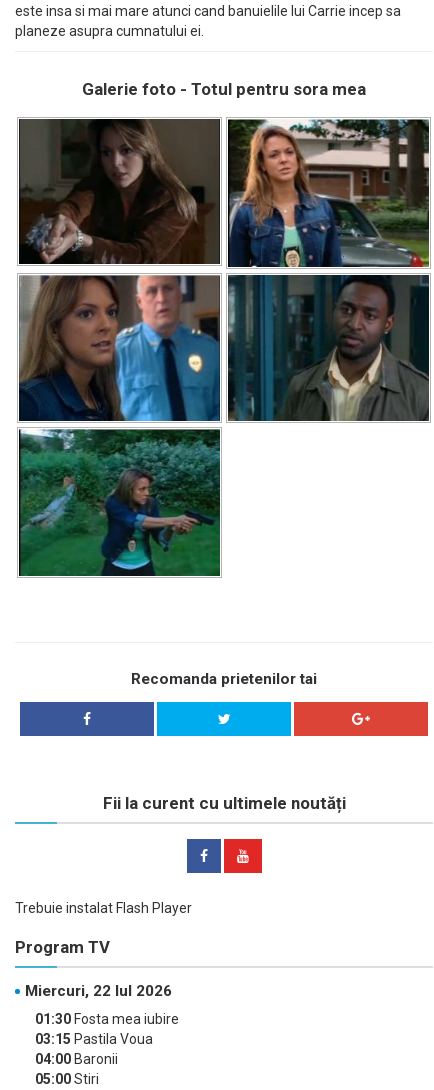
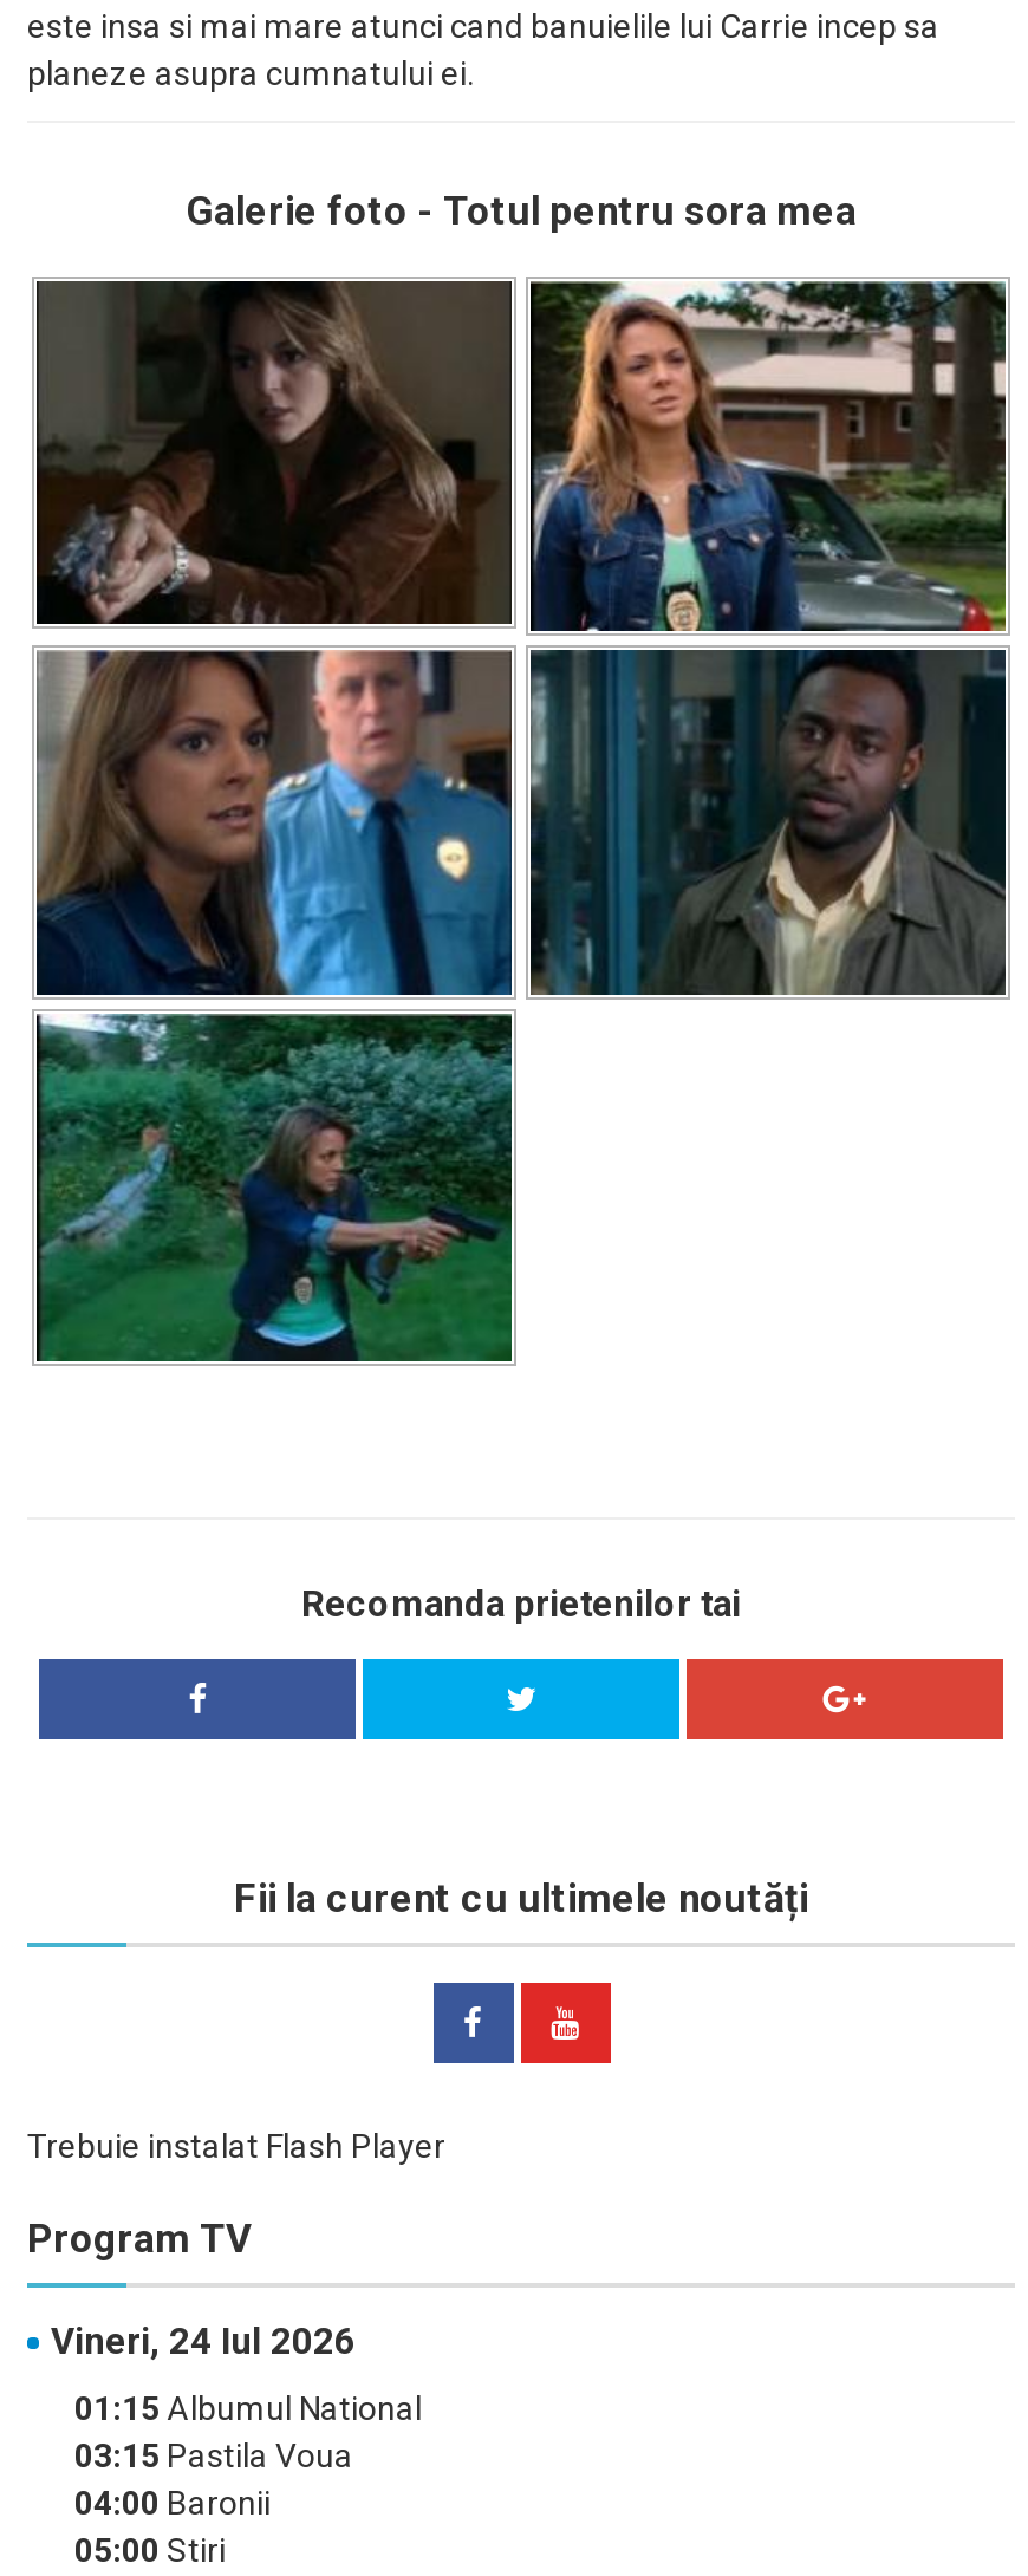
[25,982,172,1000] Miercuri, 22 Iul 2026 -> [51,2321,356,2363] Vineri, 24 Iul 2026
[35,1011,179,1027] 01:30 Fosta mea iubire -> [74,2389,422,2427] 01:15 Albumul National

